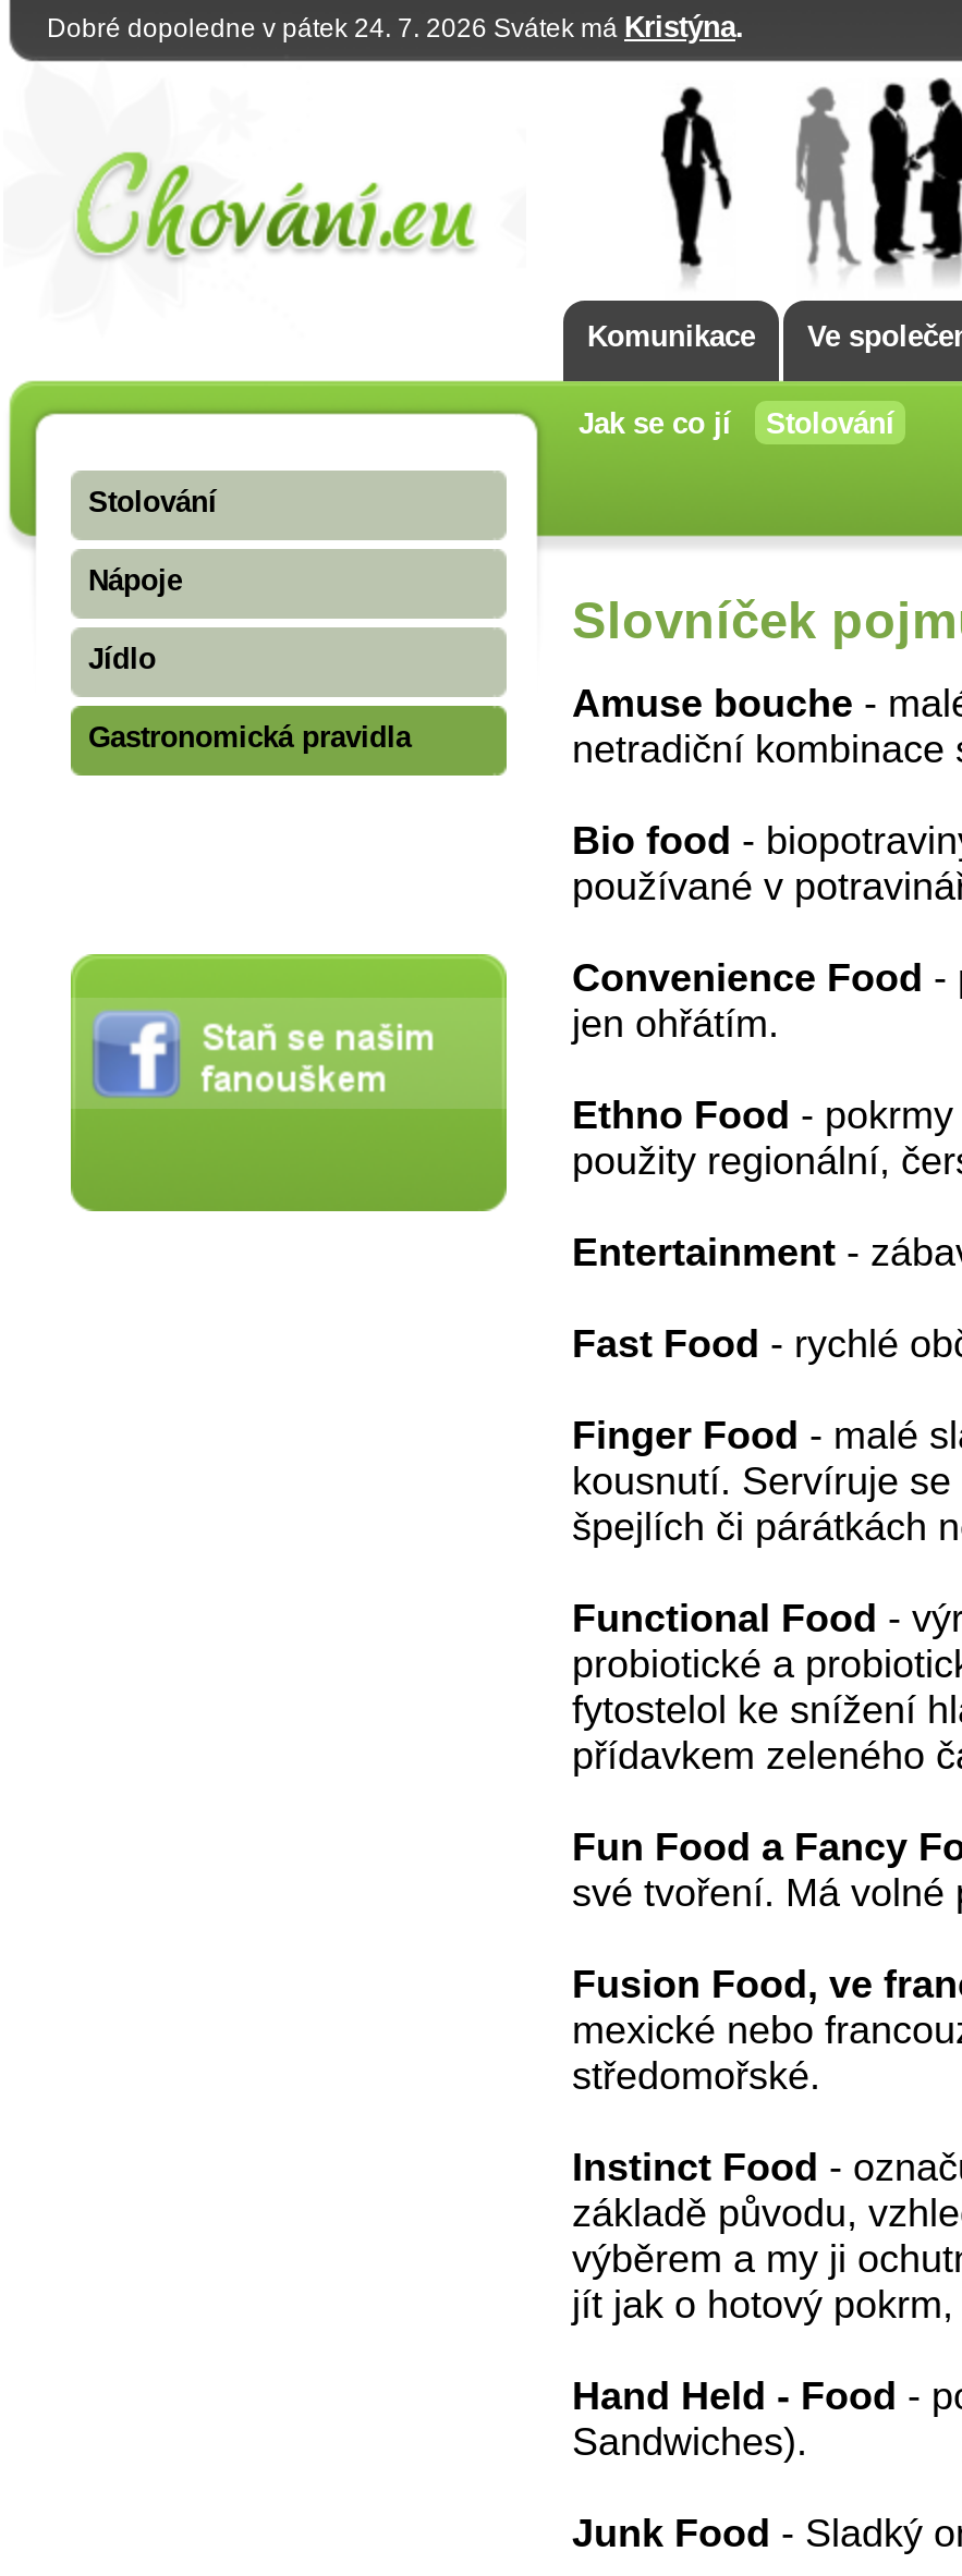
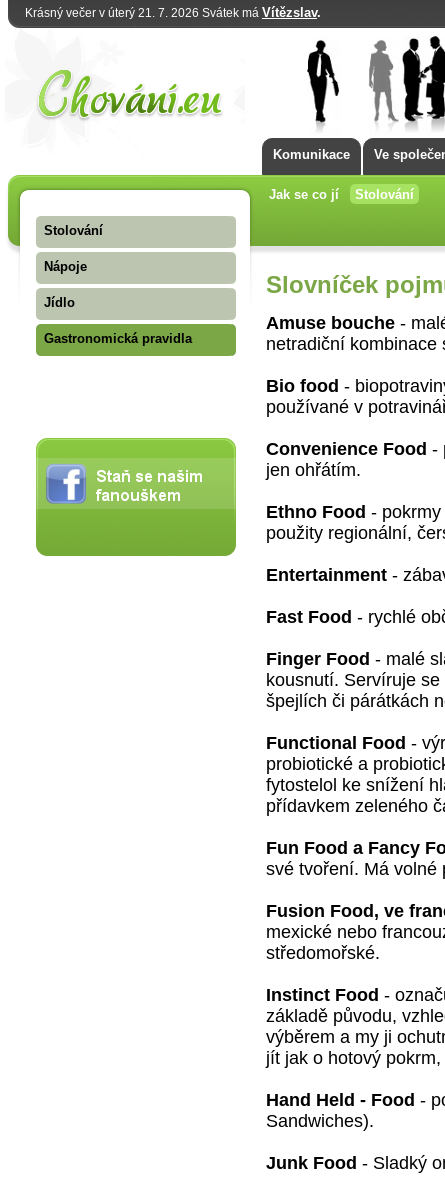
[47,11,744,44] Dobré dopoledne v pátek 24. 7. 2026 Svátek má Kristýna. -> [25,5,321,20] Krásný večer v úterý 21. 7. 2026 Svátek má Vítězslav.

